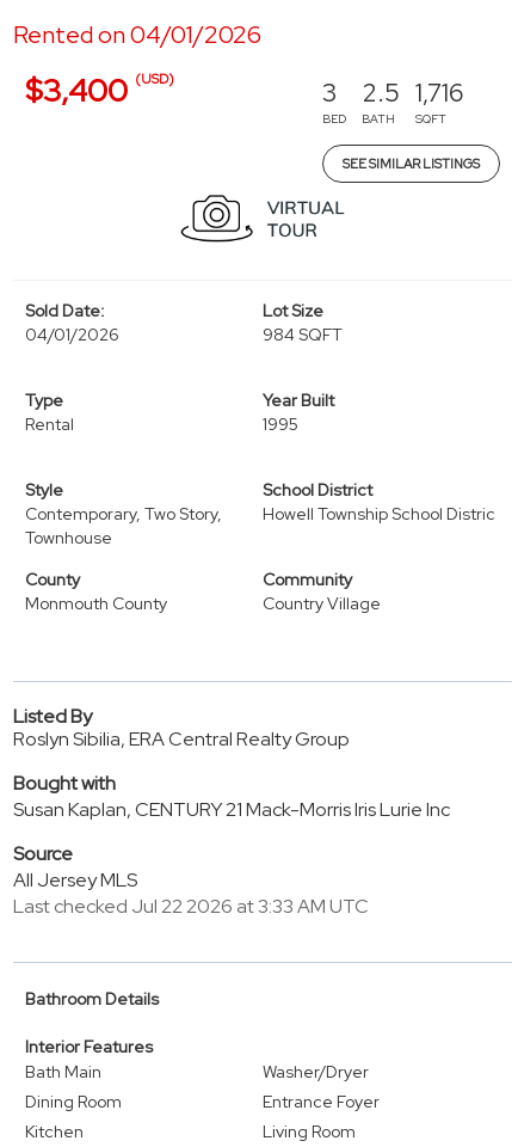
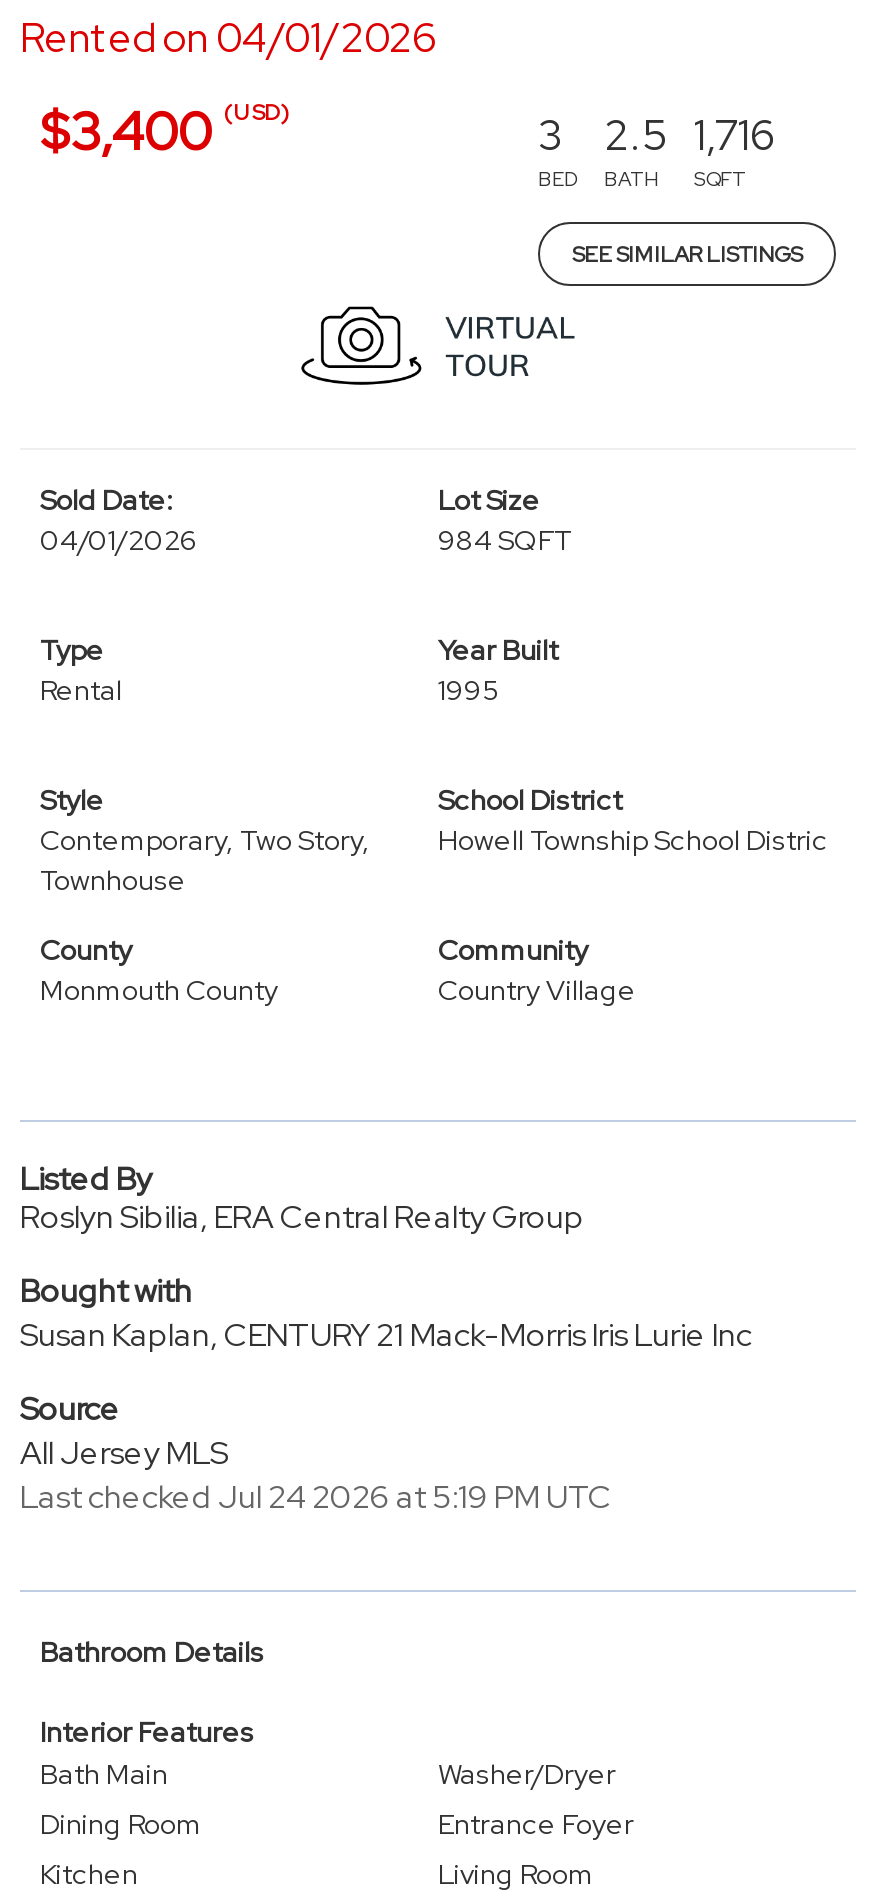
[13,894,369,919] Last checked Jul 22 2026 at 3:33 AM UTC -> [20,1476,612,1518] Last checked Jul 24 2026 at 5:19 PM UTC

